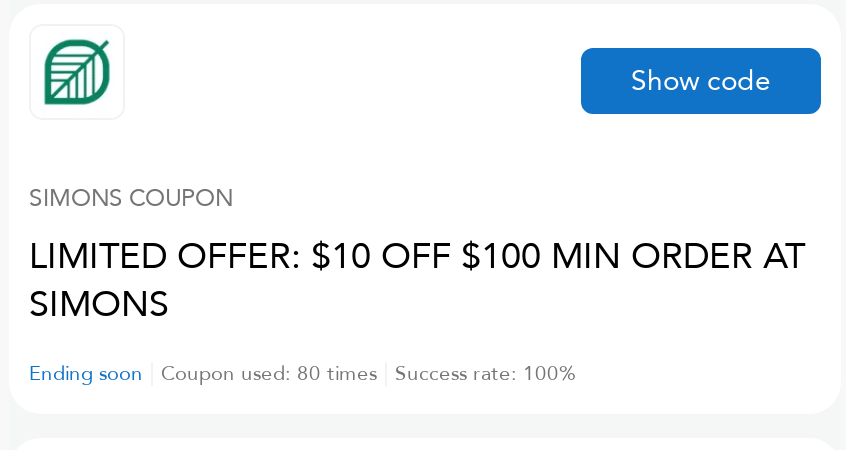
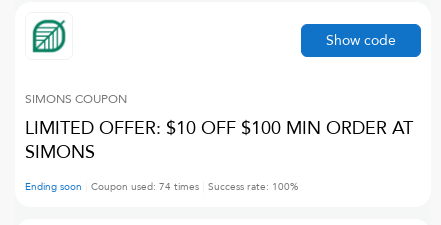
[161,360,377,388] Coupon used: 80 times -> [91,180,199,194] Coupon used: 74 times

